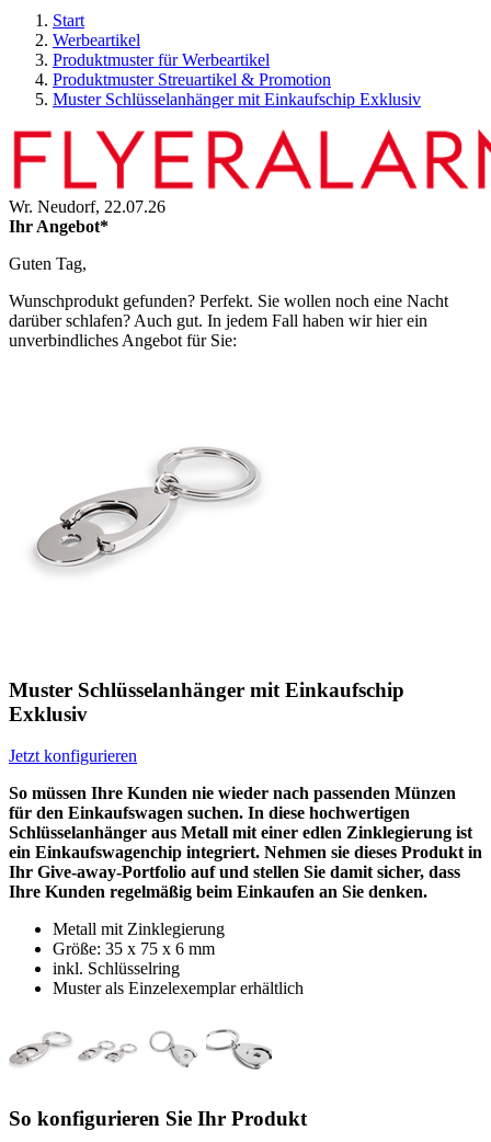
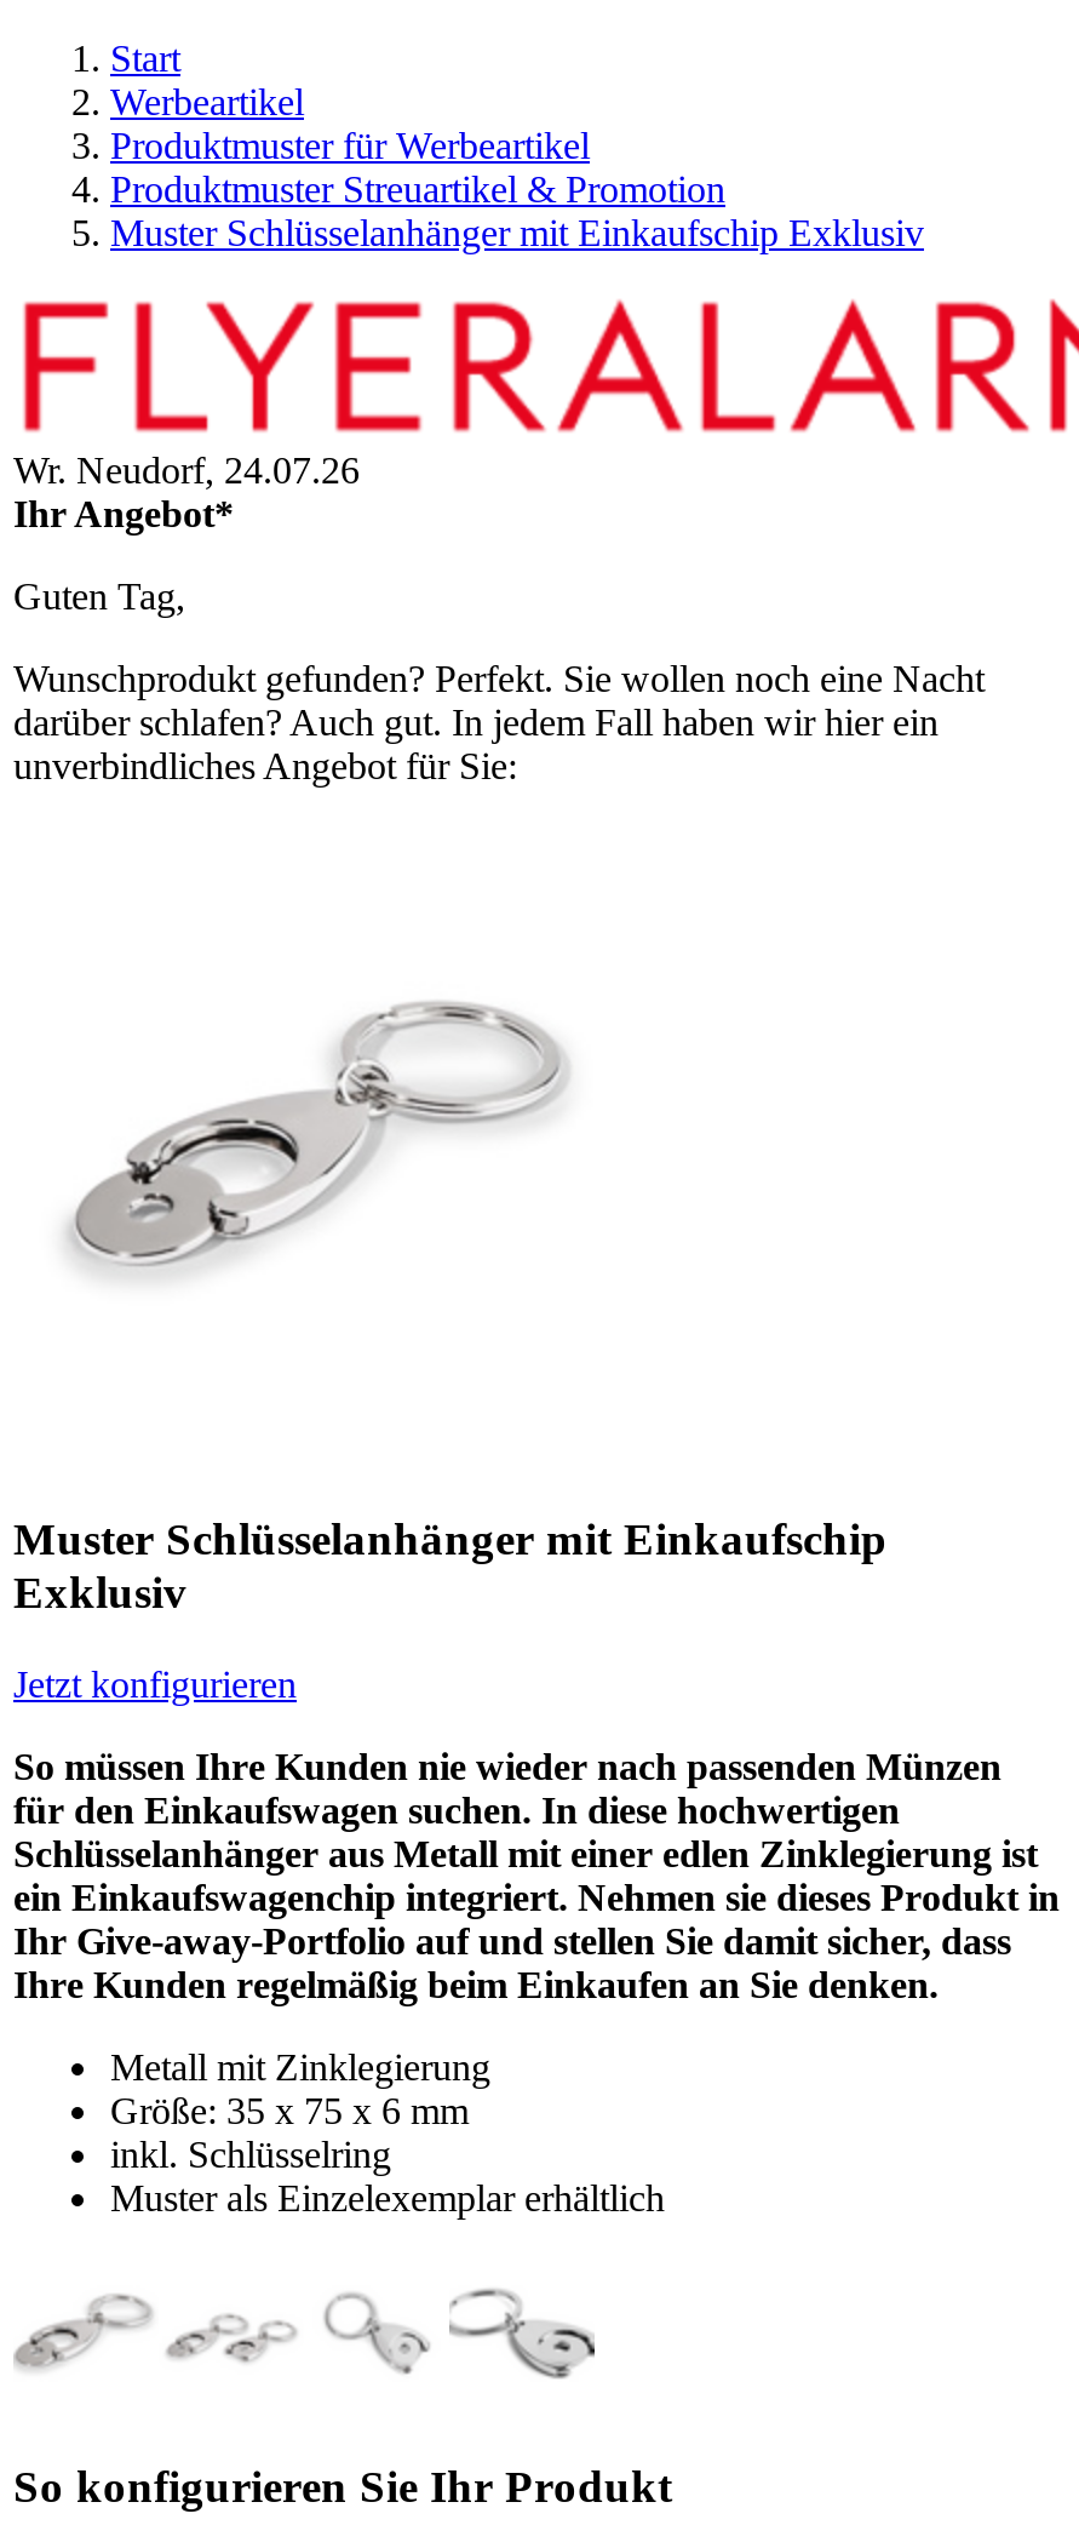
[9,197,165,216] Wr. Neudorf, 22.07.26 -> [13,450,360,491] Wr. Neudorf, 24.07.26

